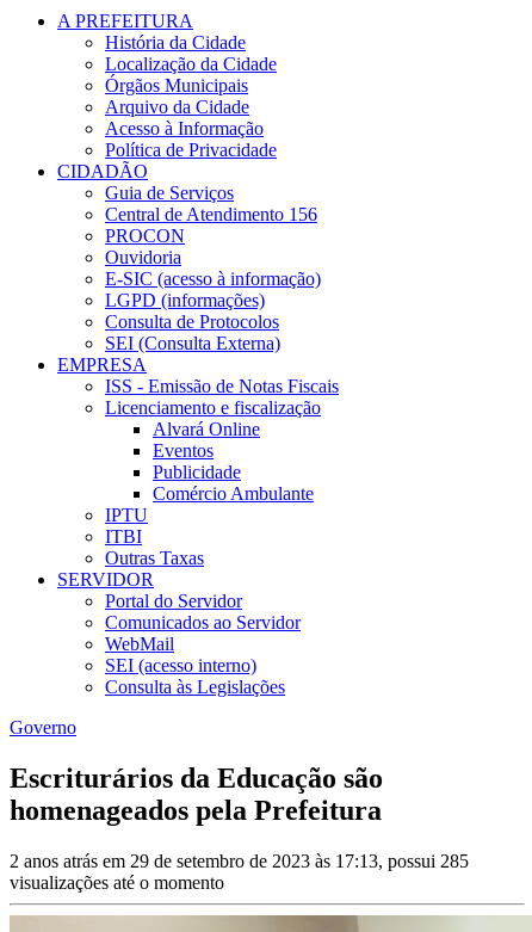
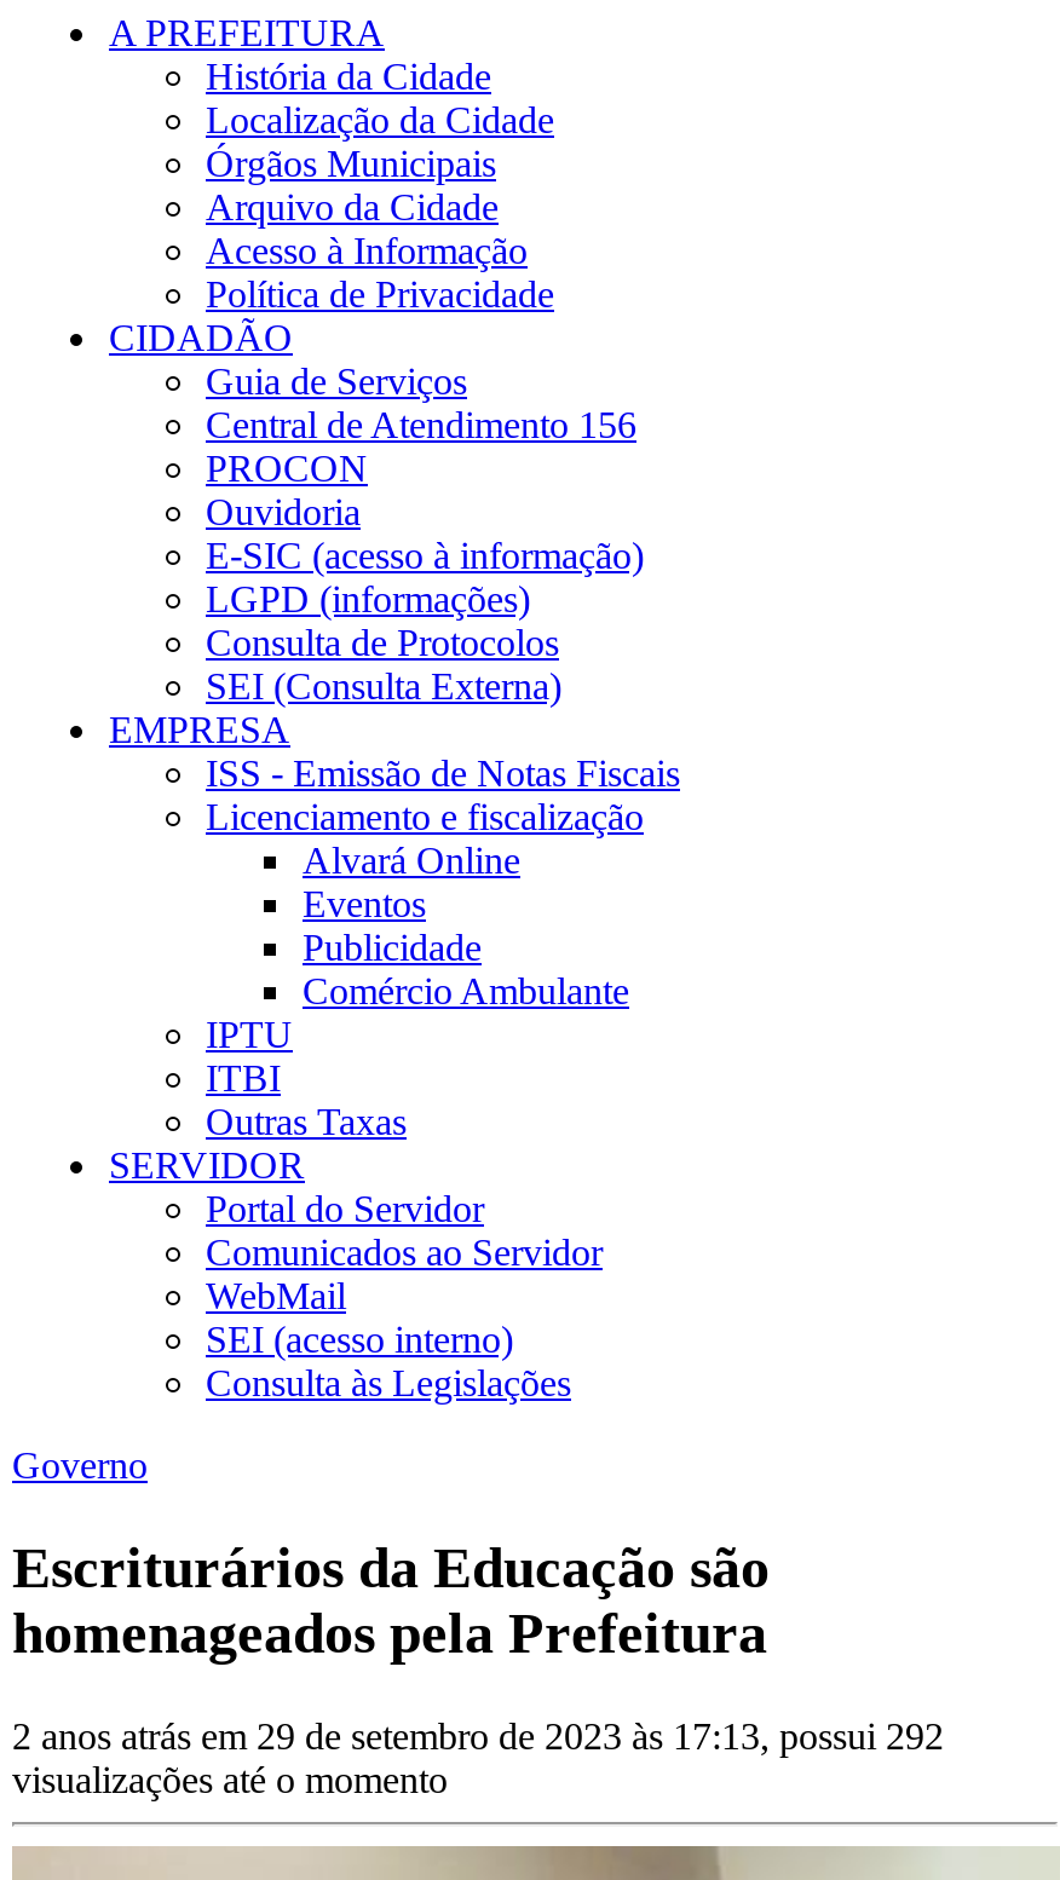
[10,851,469,871] 2 anos atrás em 29 de setembro de 2023 às 17:13, possui 285 -> [12,1715,944,1756] 2 anos atrás em 29 de setembro de 2023 às 17:13, possui 292

